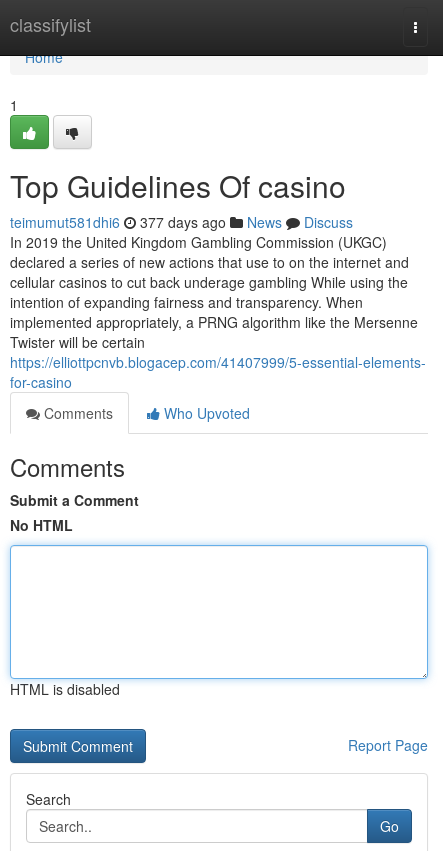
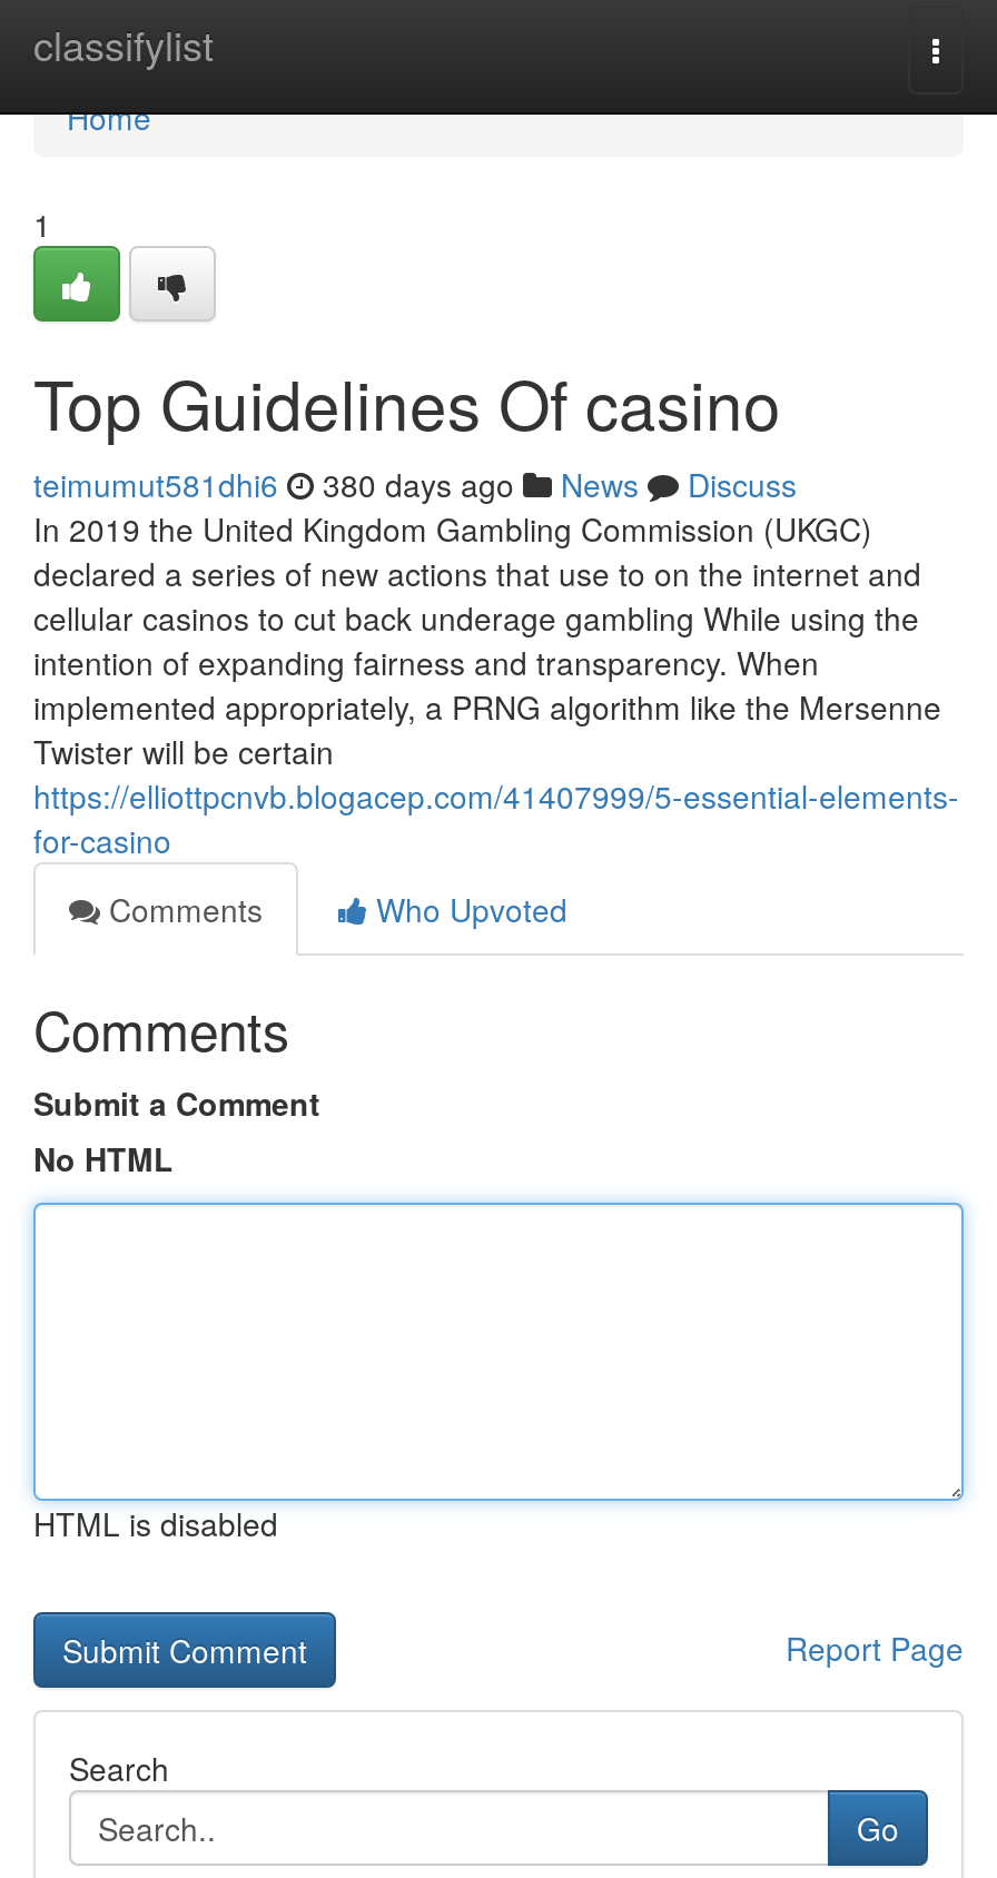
[10,212,353,232] teimumut581dhi6 377 days ago News Discuss -> [33,462,797,506] teimumut581dhi6 380 days ago News Discuss

